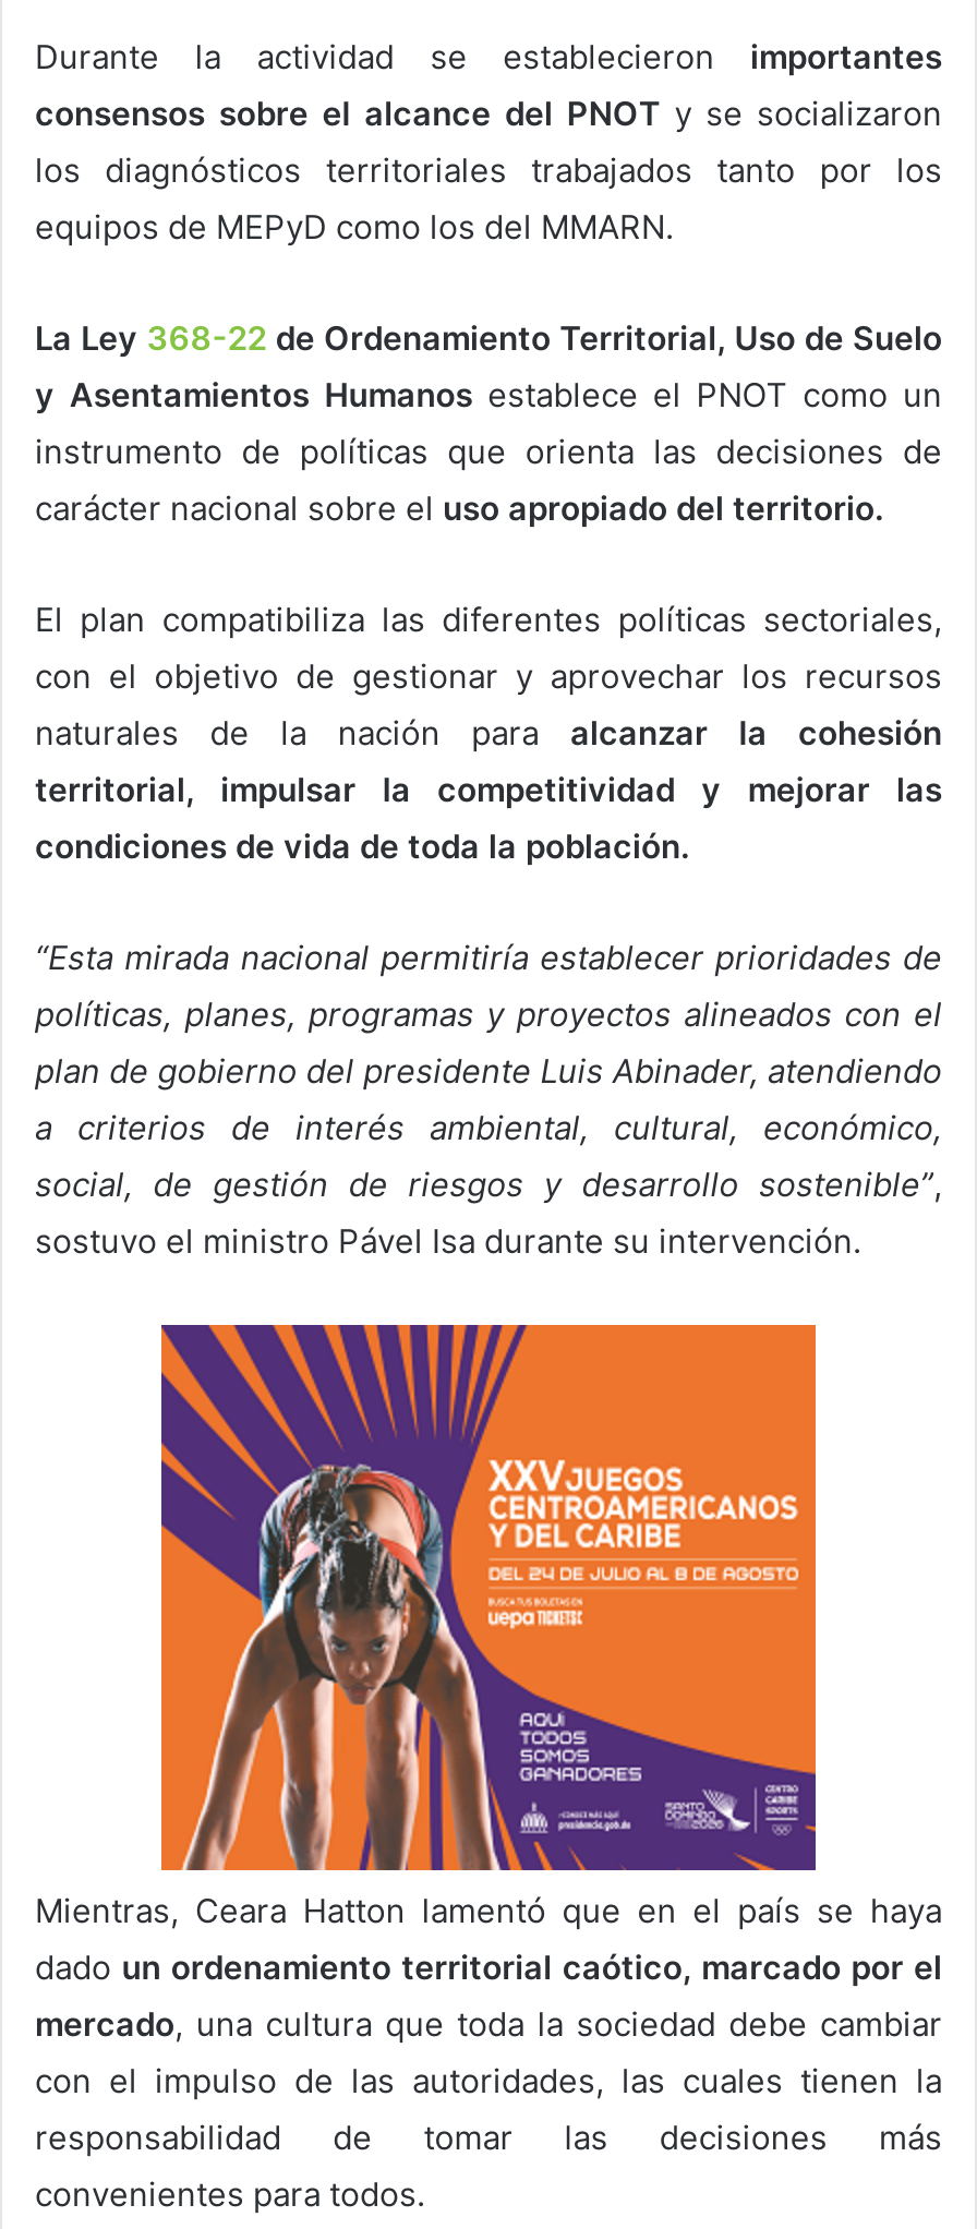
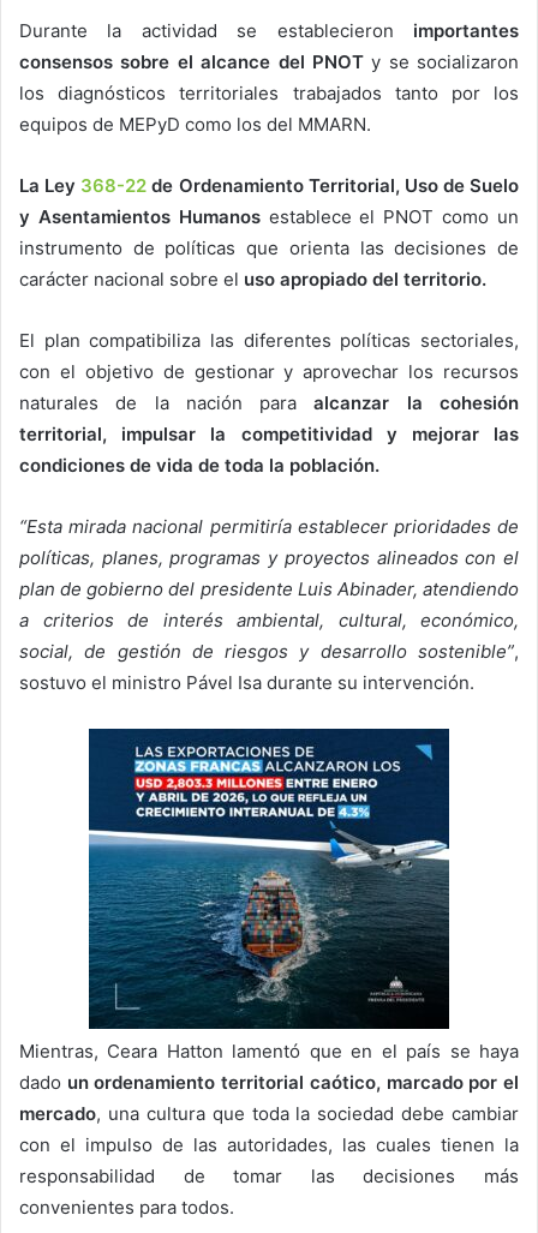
[159,1323,818,1872] [image] -> [88,728,450,1030] [image]

